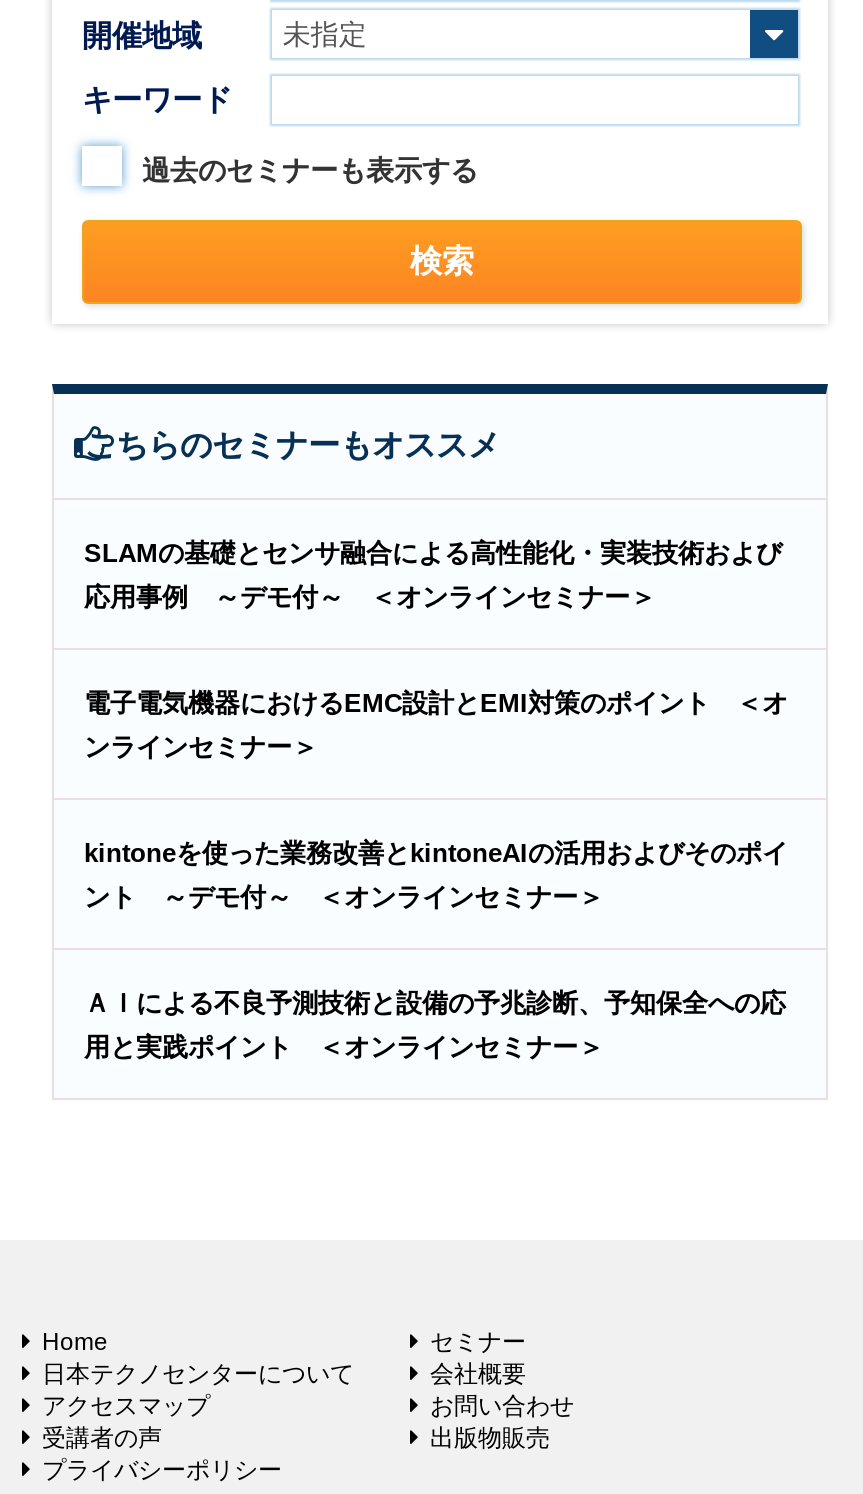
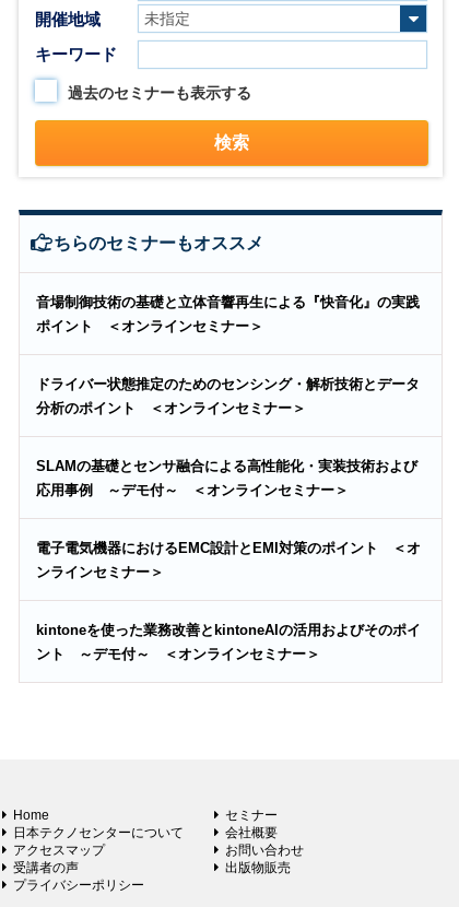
none -> [36,294,420,335] 音場制御技術の基礎と立体音響再生による『快音化』の実践 | ポイント ＜オンラインセミナー＞
none -> [36,376,420,417] ドライバー状態推定のためのセンシング・解析技術とデータ | 分析のポイント ＜オンラインセミナー＞
moved [84,539,788,913] -> [36,458,421,663]: SLAMの基礎とセンサ融合による高性能化・実装技術および | 応用事例 ～デモ付～ ＜オンラインセミナー＞ | 電子電気機器におけるEMC設計とEMI対策のポイント ＜オ | ンラインセミナー＞ | kintoneを使った業務改善とkintoneAIの活用およびそのポイ | ント ～デモ付～ ＜オンラインセミナー＞
[84,989,786,1063] ＡＩによる不良予測技術と設備の予兆診断、予知保全への応 | 用と実践ポイント ＜オンラインセミナー＞ -> none

